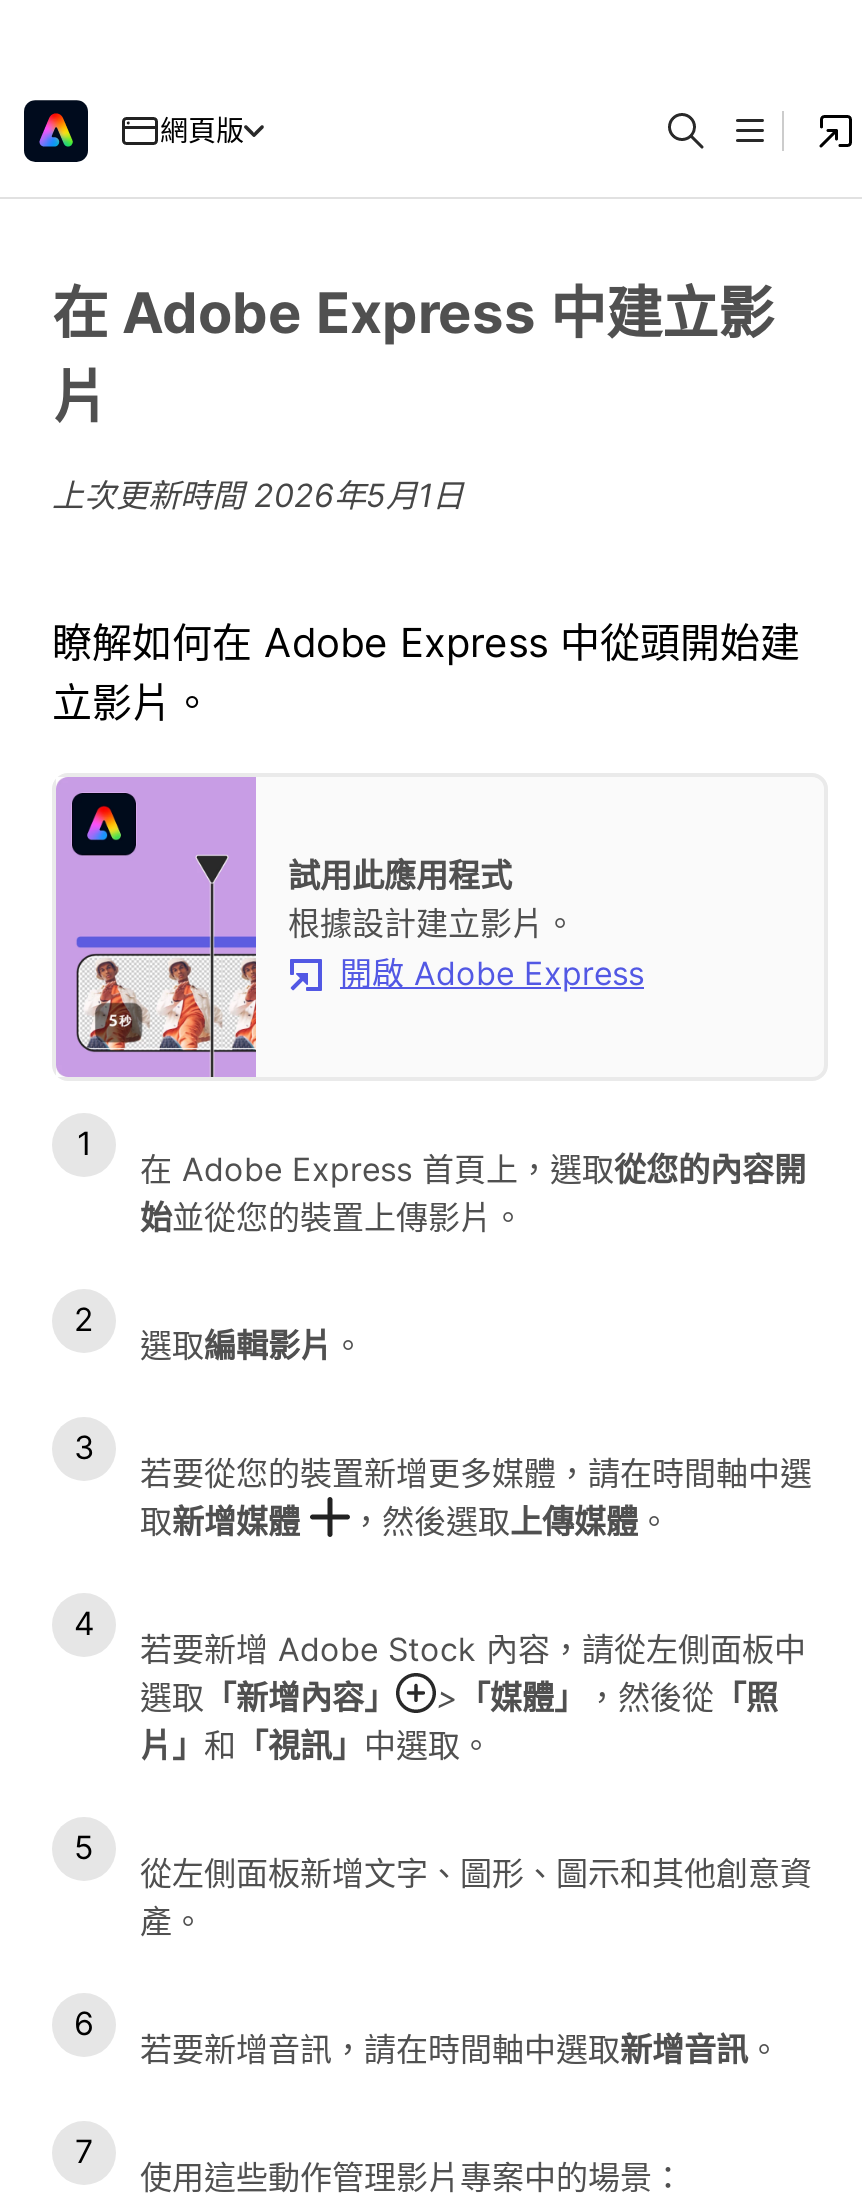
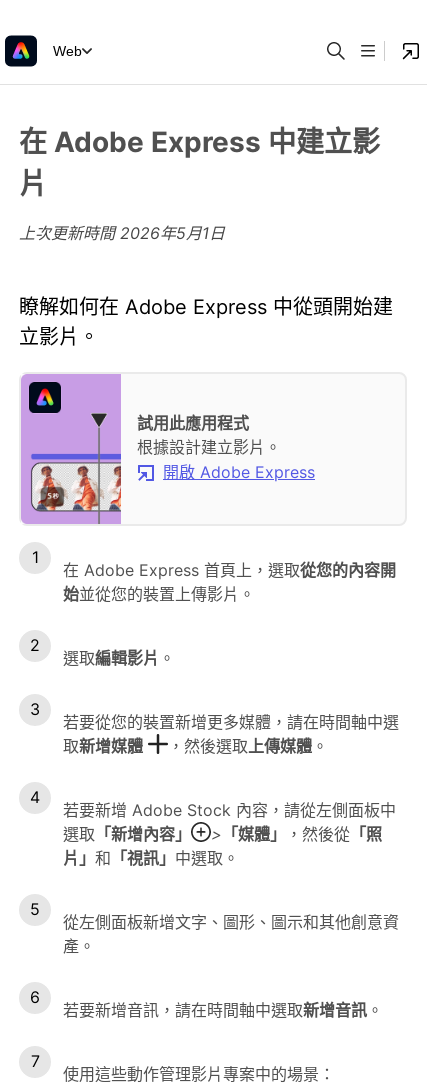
[160,114,244,146] 網頁版 -> [53,42,82,58] Web

